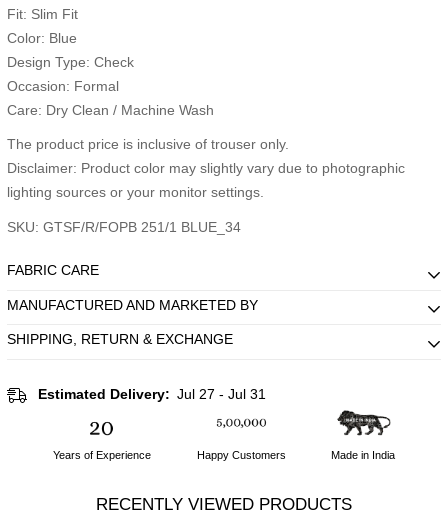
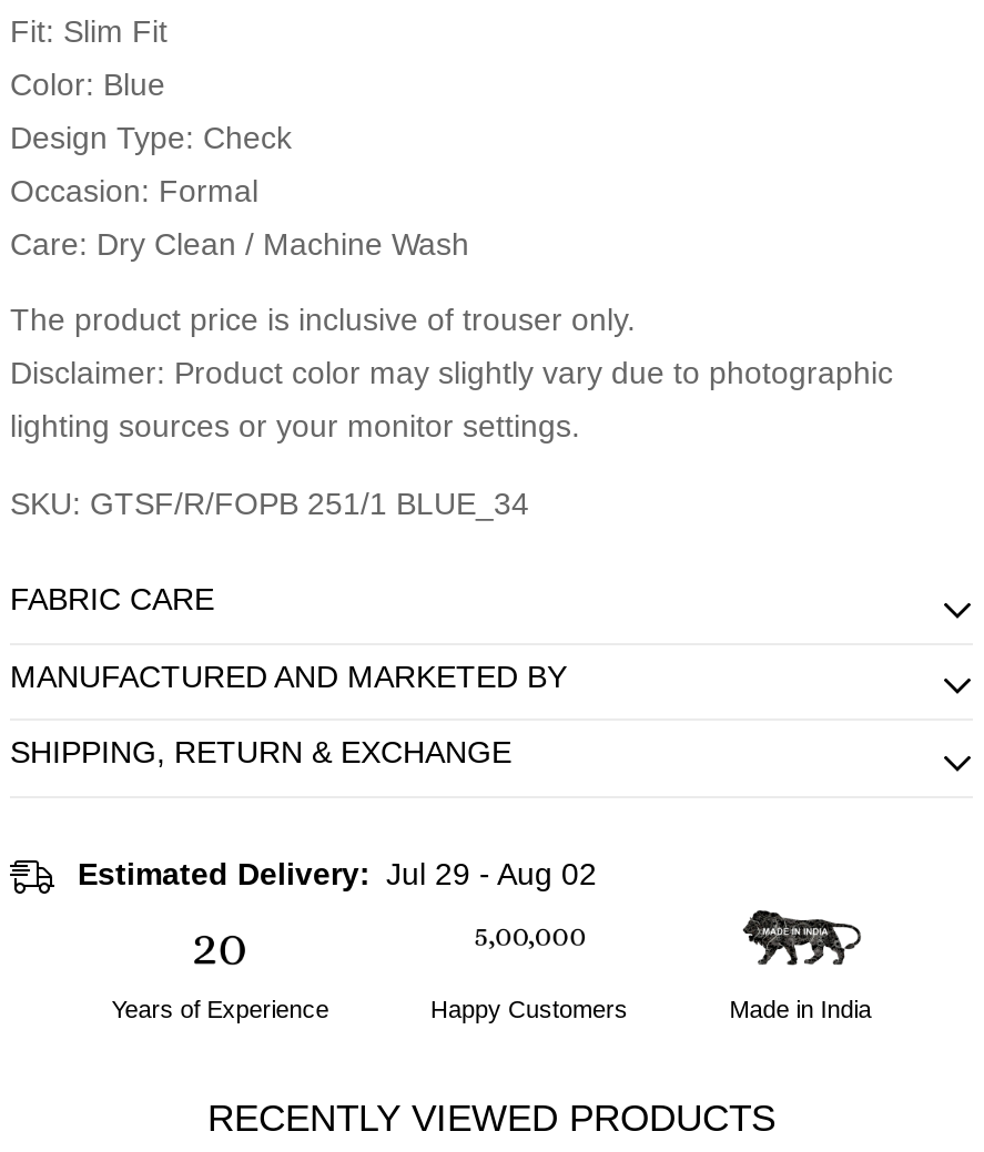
[37,386,265,402] Estimated Delivery: Jul 27 - Jul 31 -> [78,856,597,891] Estimated Delivery: Jul 29 - Aug 02

